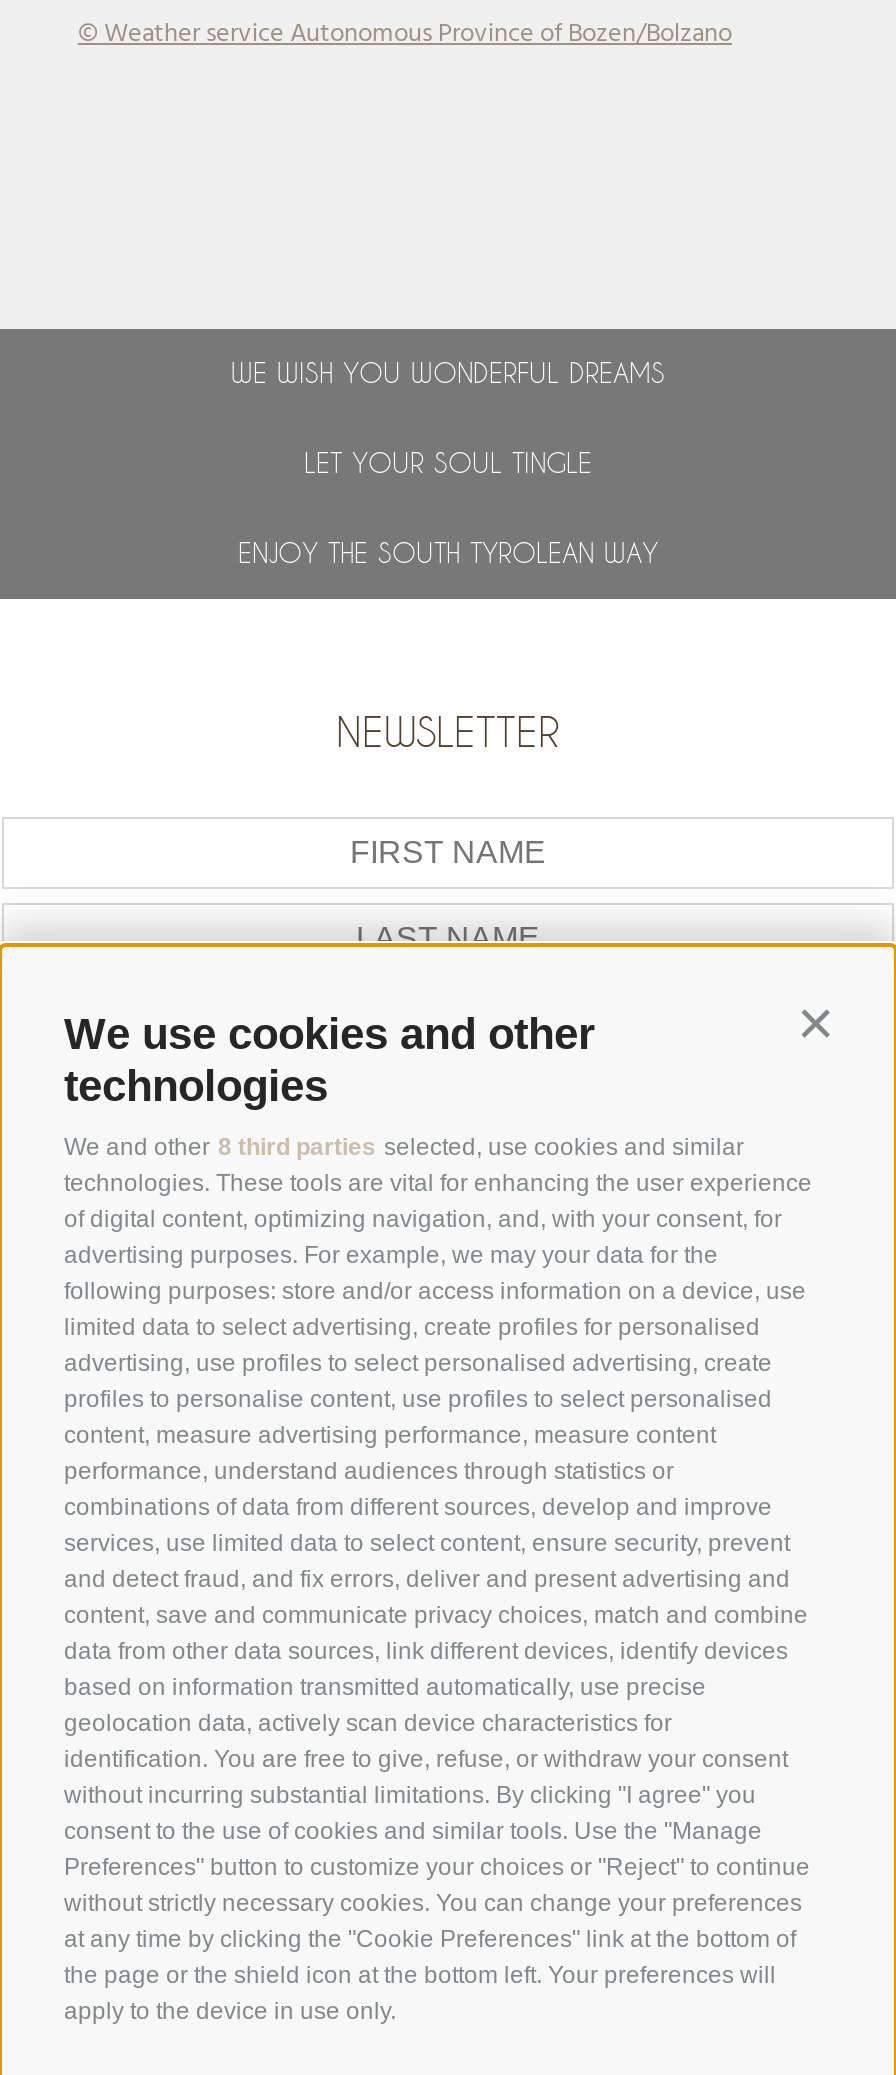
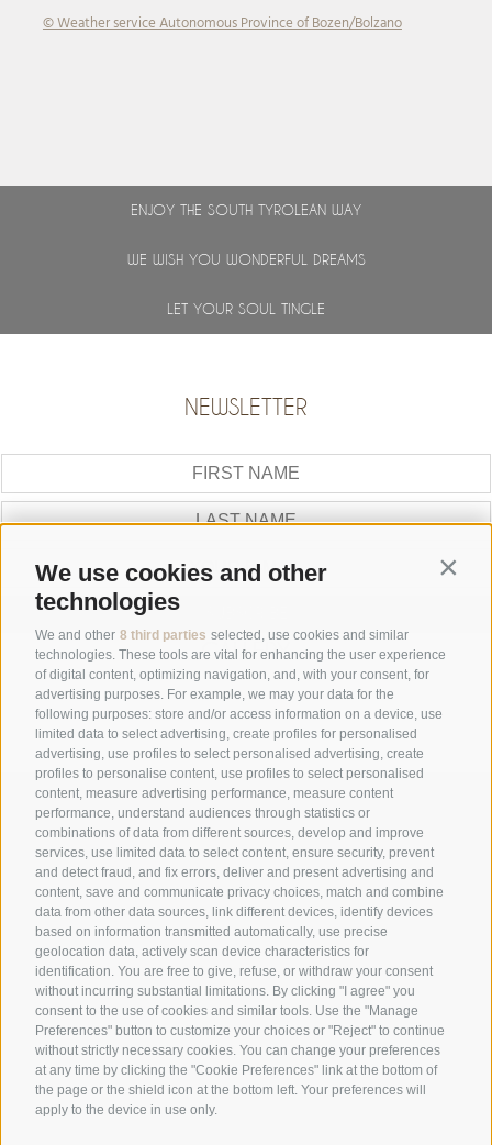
moved [231,357,665,479] -> [127,250,365,317]: WE WISH YOU WONDERFUL DREAMS | LET YOUR SOUL TINGLE
moved [238,537,658,569] -> [131,201,361,219]: ENJOY THE SOUTH TYROLEAN WAY

